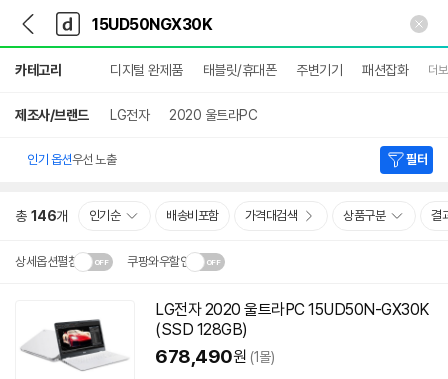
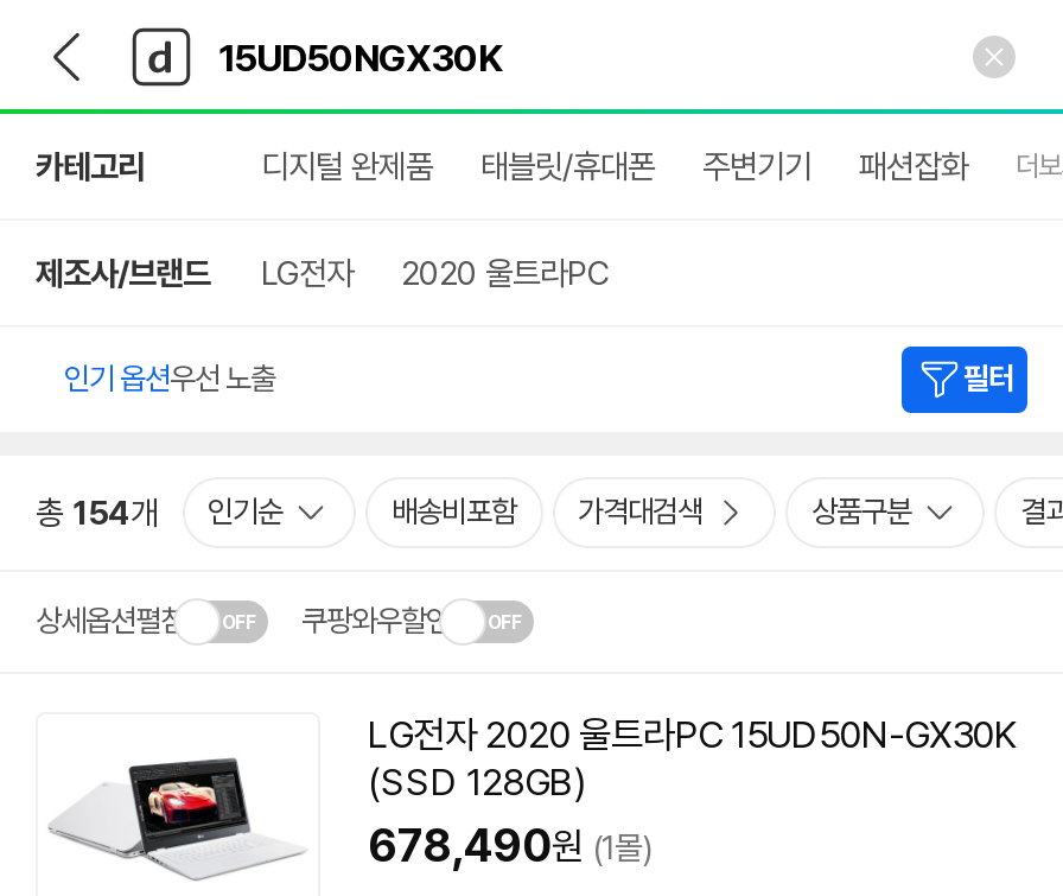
[15,208,120,224] 총 146개 인기순 -> [36,494,282,532] 총 154개 인기순

